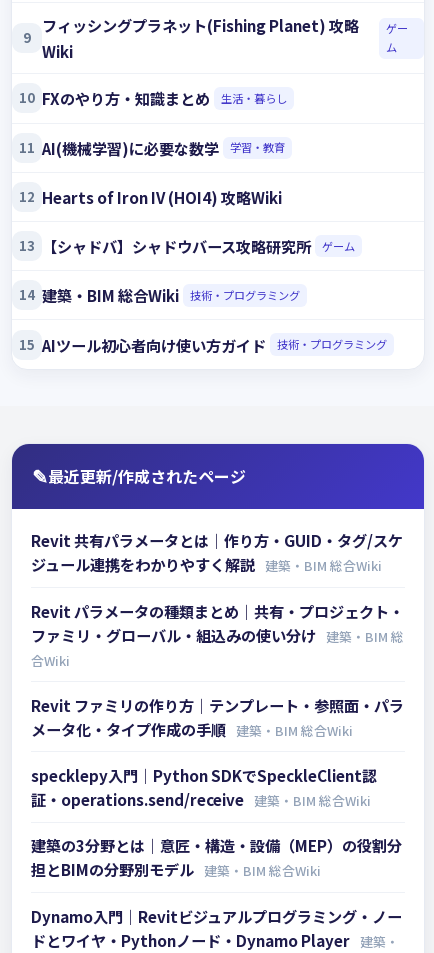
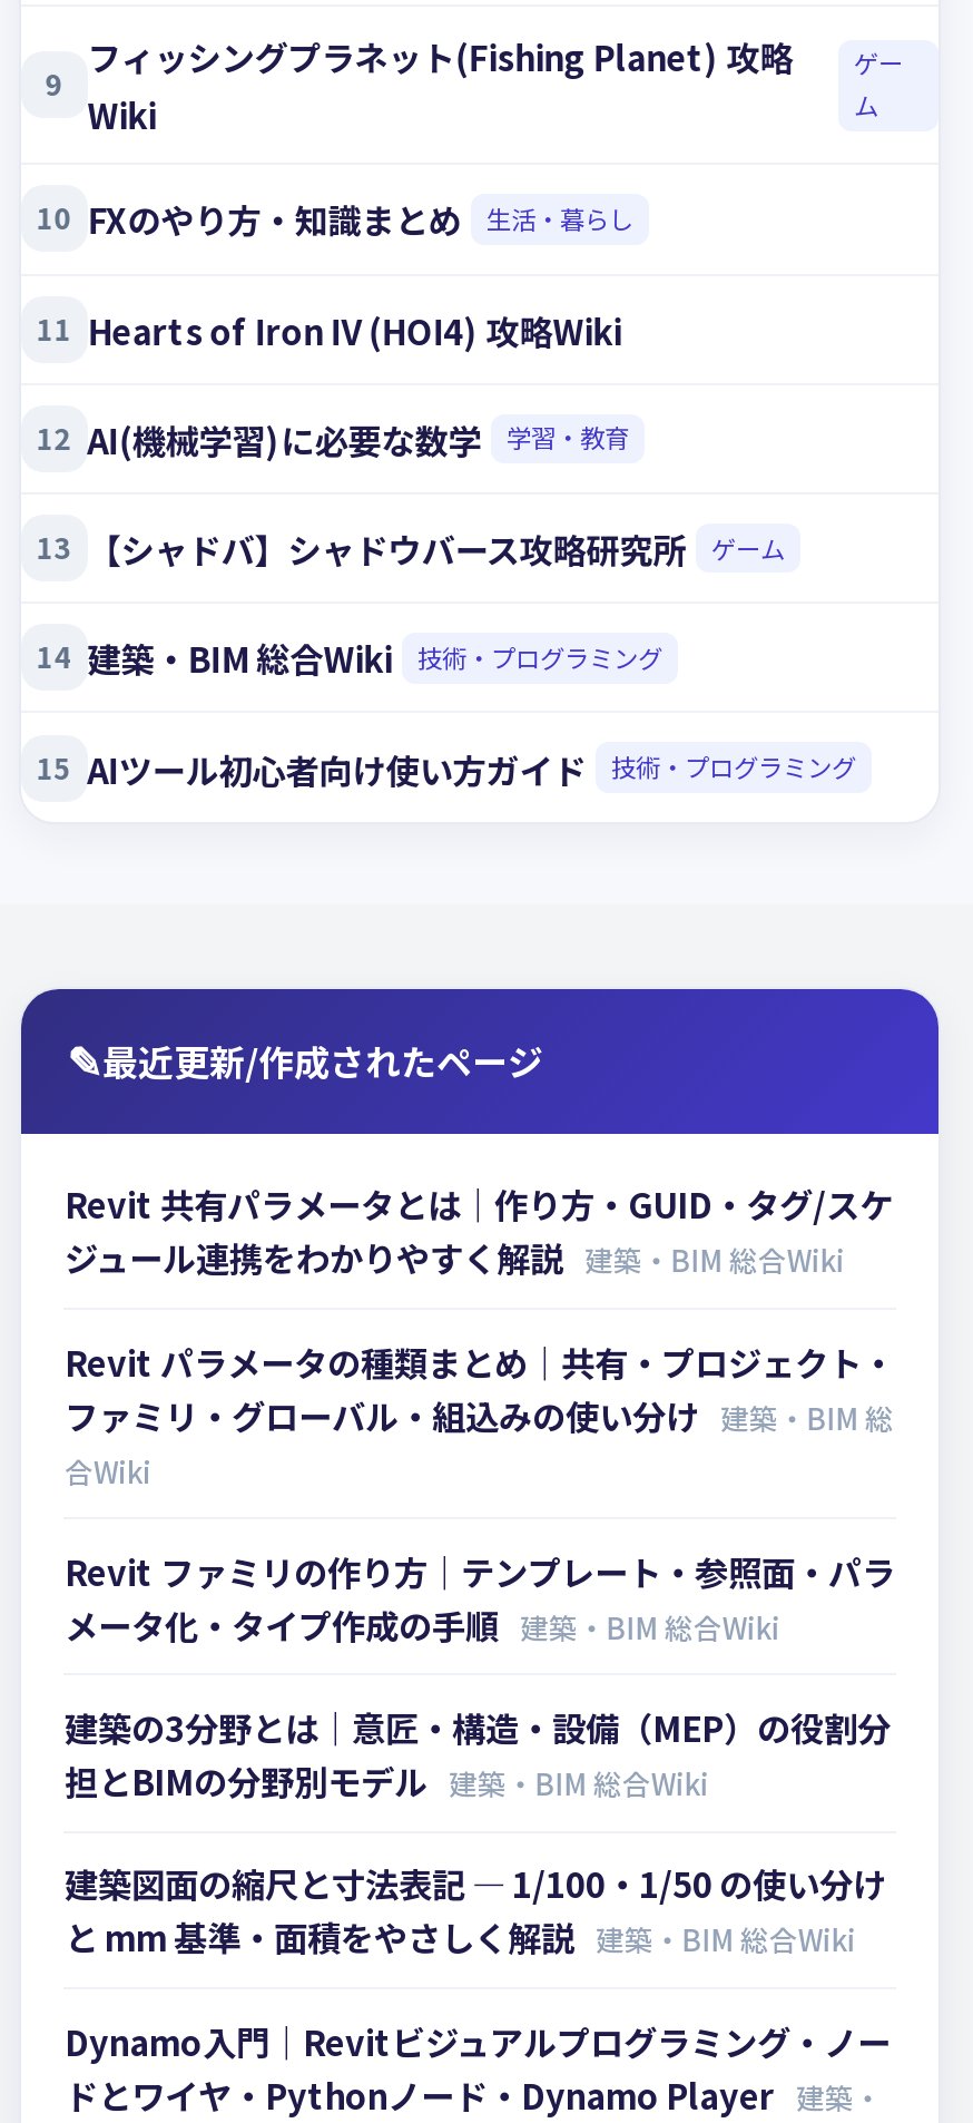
[19,137,219,159] 11 AI(機械学習)に必要な数学 -> [36,305,622,463] 11 Hearts of Iron IV (HOI4) 攻略Wiki | 12 AI(機械学習)に必要な数学
moved [230,139,285,155] -> [506,420,629,455]: 学習・教育
[19,186,282,208] 12 Hearts of Iron IV (HOI4) 攻略Wiki -> none
[31,764,377,810] specklepy入門｜Python SDKでSpeckleClient認 | 証・operations.send/receive 建築・BIM 総合Wiki -> none
moved [31,834,402,880] -> [65,1702,891,1804]: 建築の3分野とは｜意匠・構造・設備（MEP）の役割分 | 担とBIMの分野別モデル 建築・BIM 総合Wiki
none -> [65,1858,886,1961] 建築図面の縮尺と寸法表記 — 1/100・1/50 の使い分け | と mm 基準・面積をやさしく解説 建築・BIM 総合Wiki

